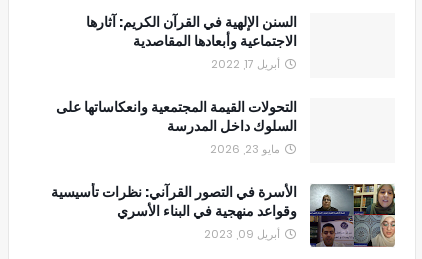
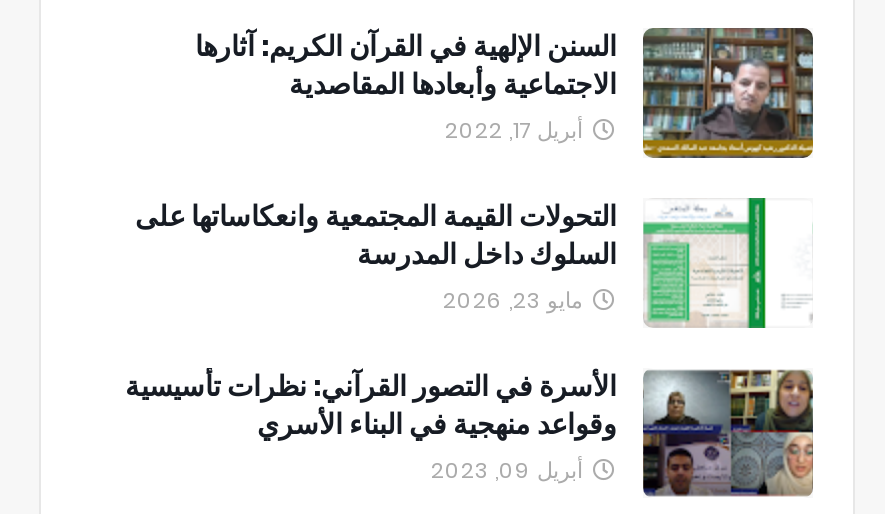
none -> [641,26,815,160] [image]
none -> [641,196,767,330] [image]

